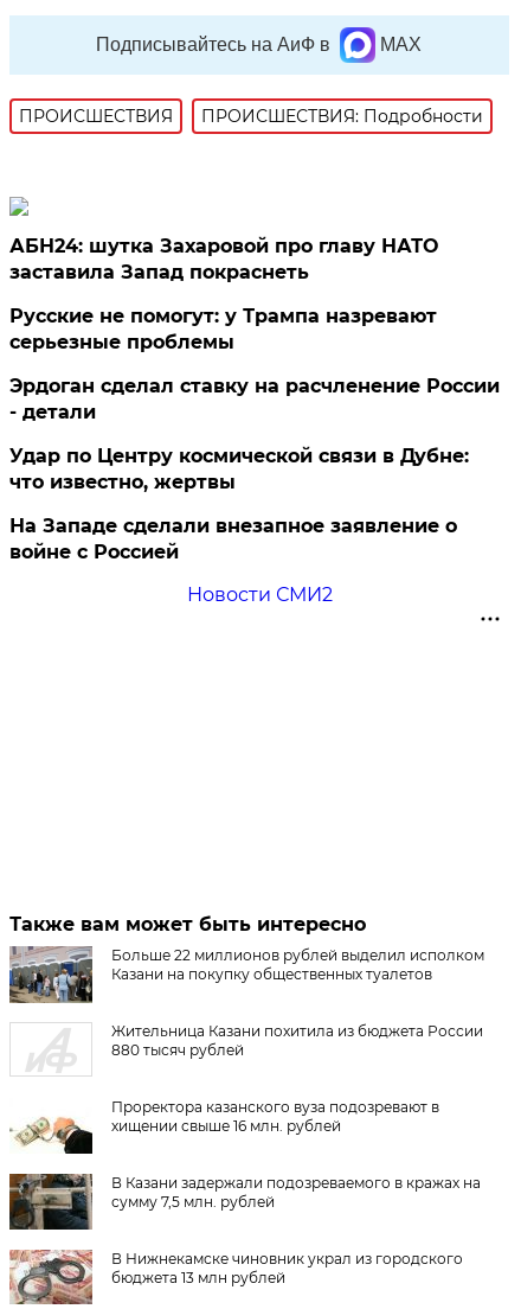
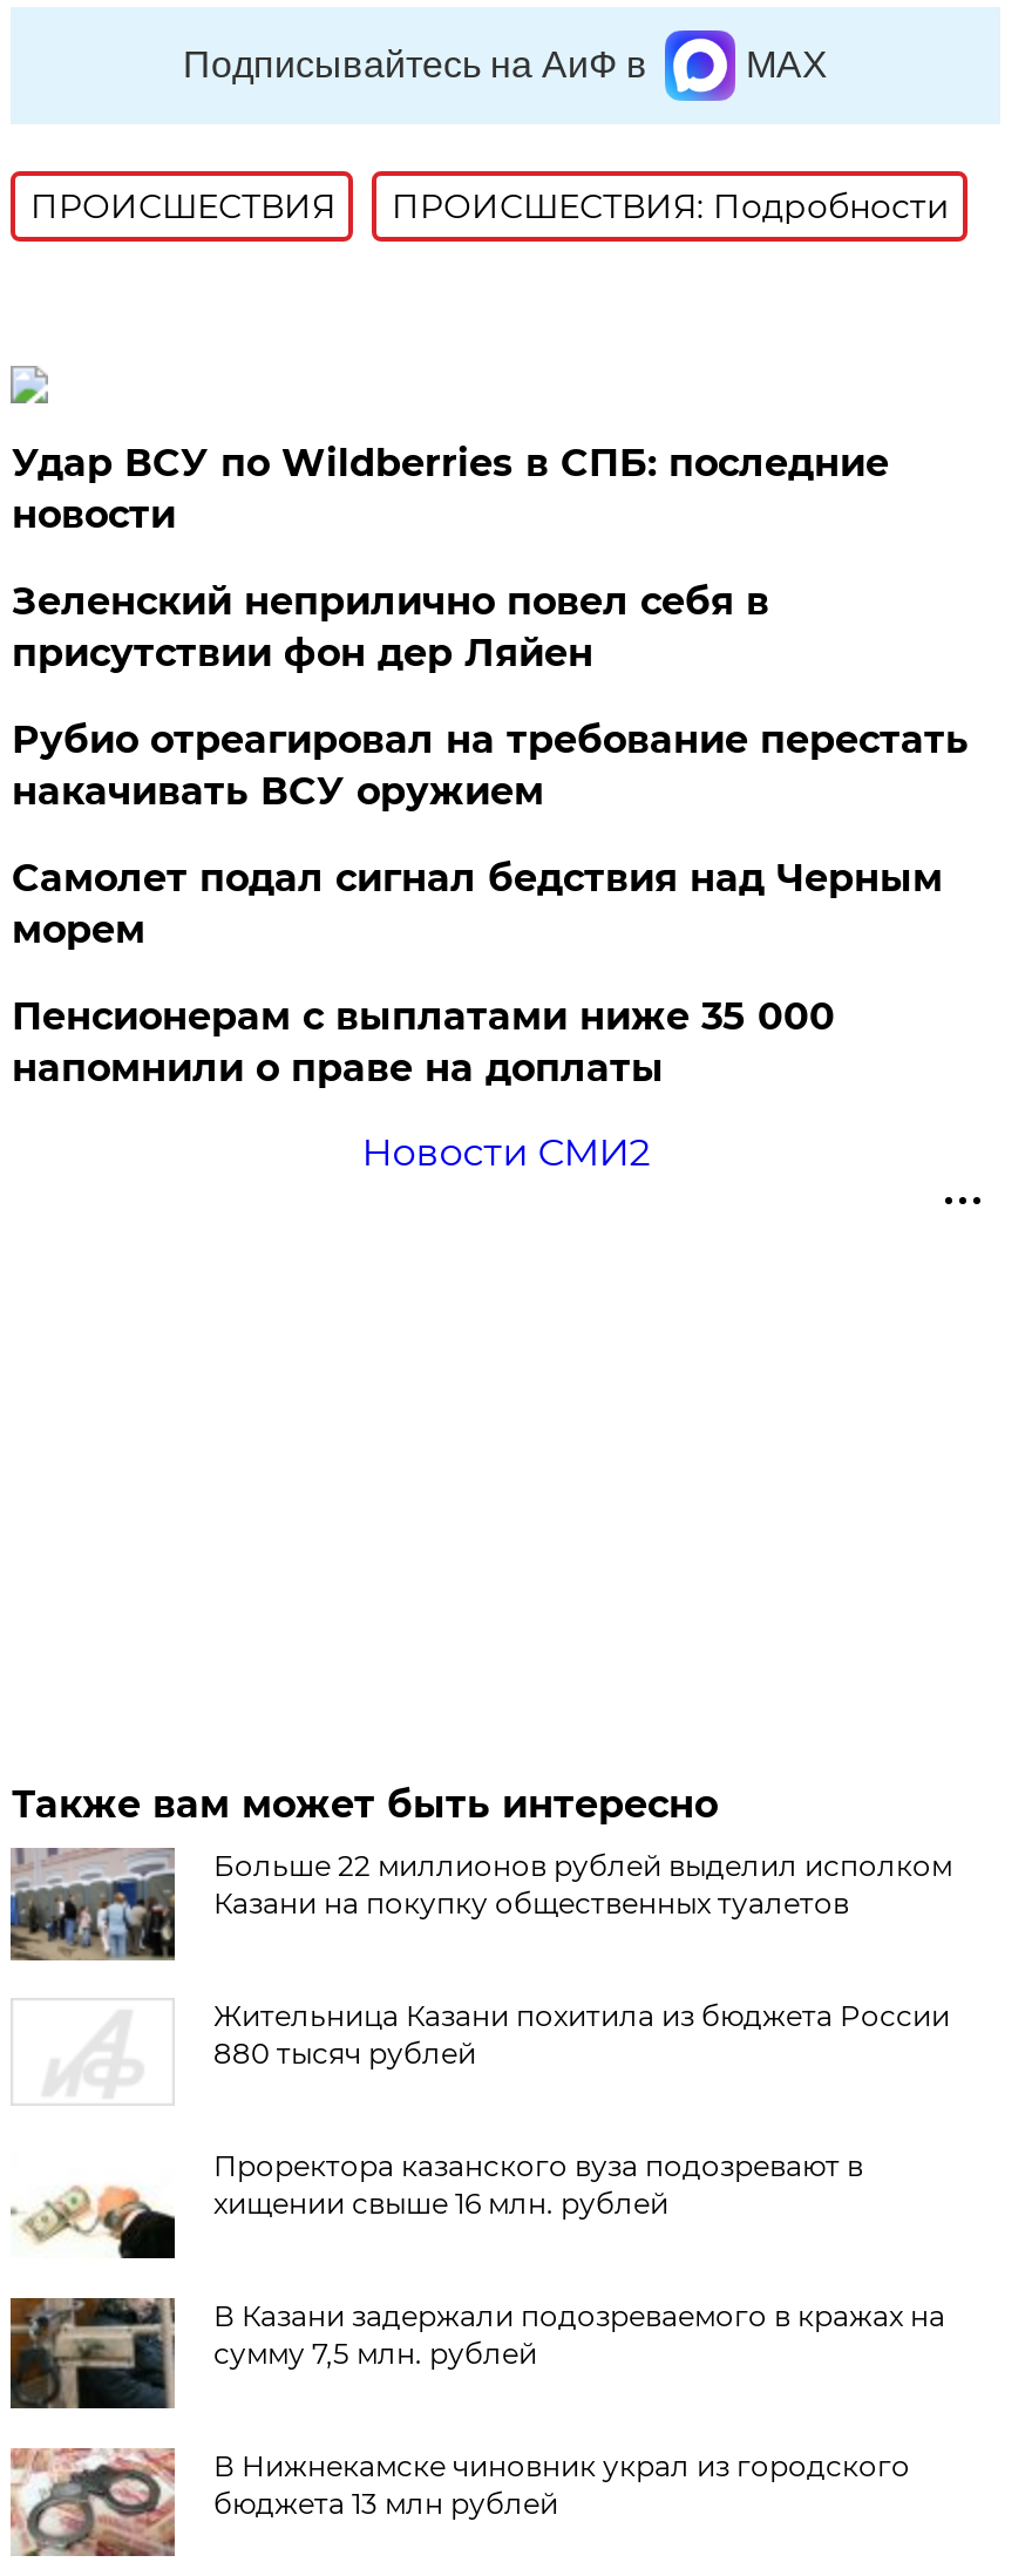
[10,235,439,283] АБН24: шутка Захаровой про главу НАТО | заставила Запад покраснеть -> [11,441,889,537] Удар ВСУ по Wildberries в СПБ: последние | новости
[10,305,437,353] Русские не помогут: у Трампа назревают | серьезные проблемы -> [11,579,769,675] Зеленский неприлично повел cебя в | присутствии фон дер Ляйен
[10,375,500,423] Эрдоган сделал ставку на расчленение России | - детали -> [11,718,968,814] Рубио отреагировал на требование перестать | накачивать ВСУ оружием
[10,445,469,493] Удар по Центру космической связи в Дубне: | что известно, жертвы -> [11,856,943,952] Самолет подал сигнал бедствия над Черным | морем
[10,515,458,563] На Западе сделали внезапное заявление о | войне с Россией -> [11,994,835,1090] Пенсионерам с выплатами ниже 35 000 | напомнили о праве на доплаты

